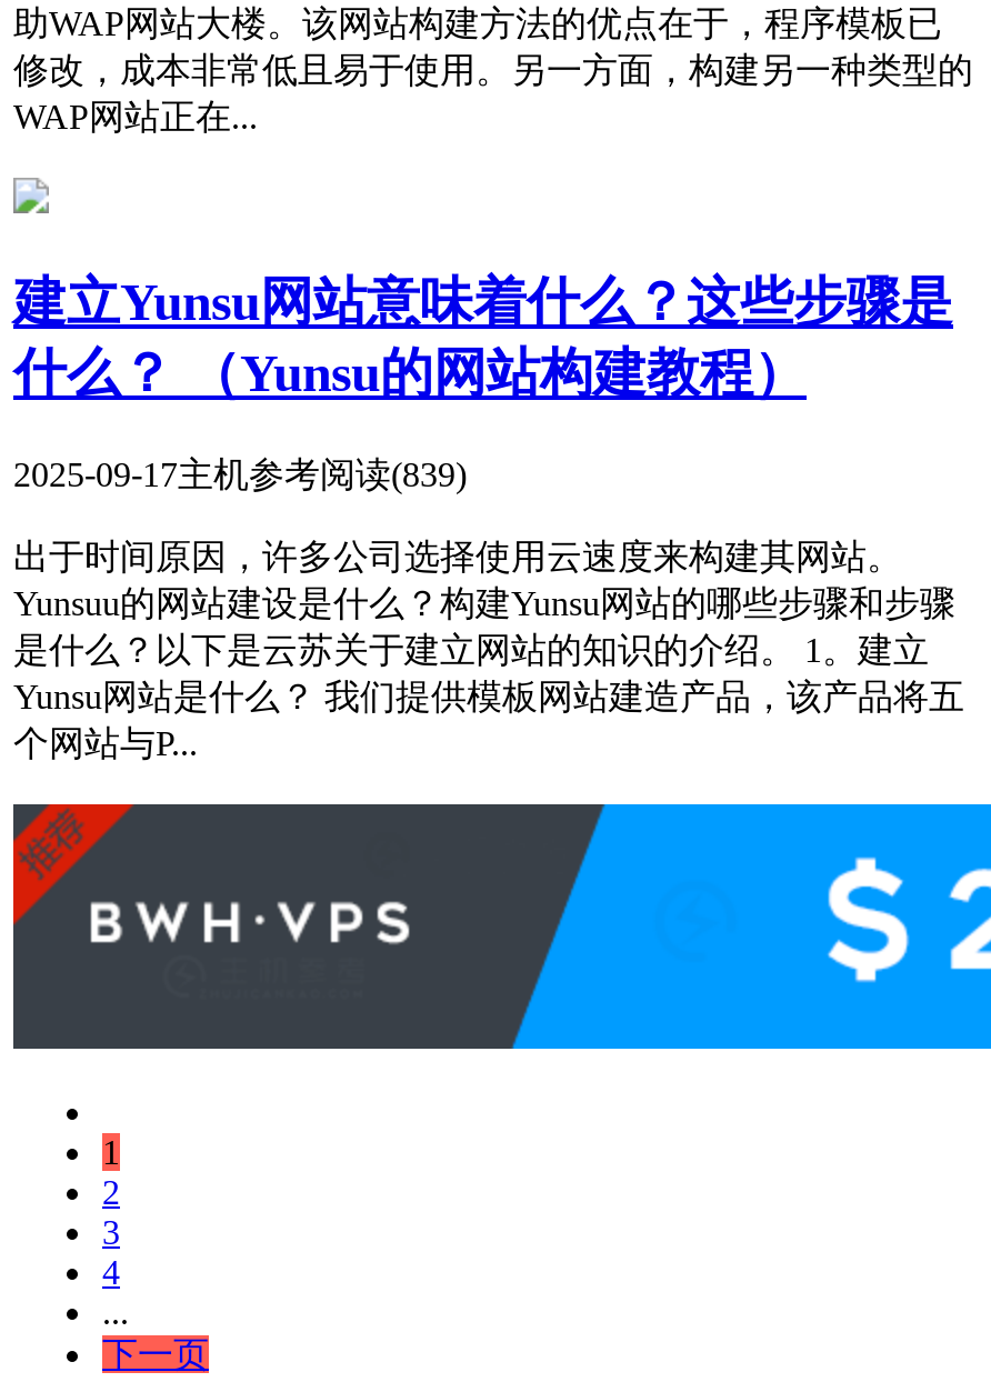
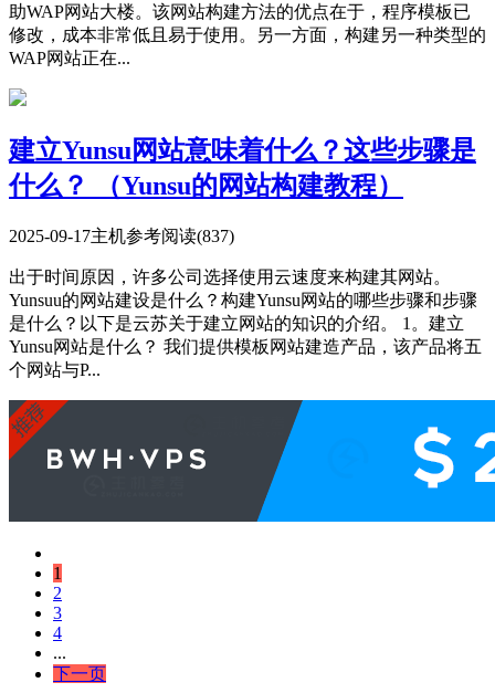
[13,455,467,492] 2025-09-17主机参考阅读(839) -> [9,226,234,245] 2025-09-17主机参考阅读(837)

